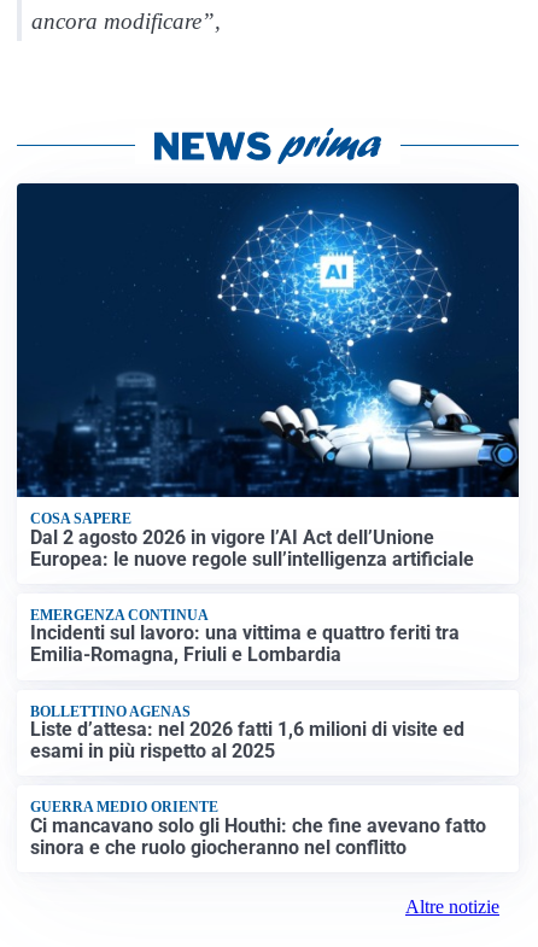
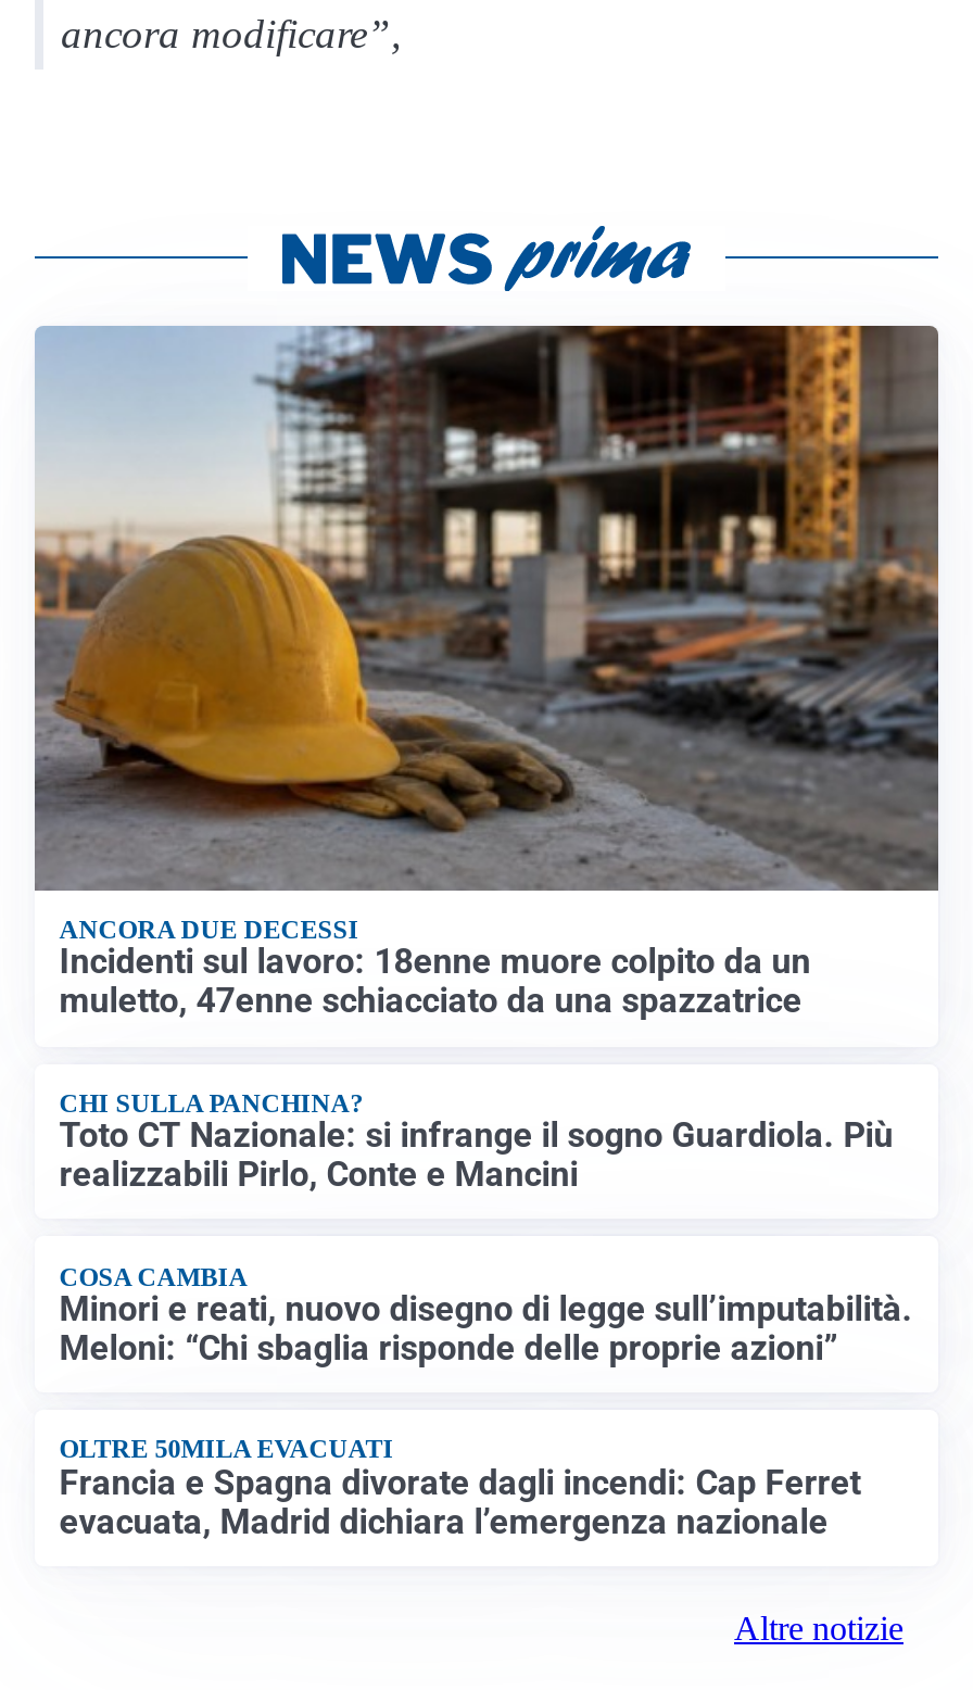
[16,182,520,570] [image] | COSA SAPERE | Dal 2 agosto 2026 in vigore l’AI Act dell’Unione | Europea: le nuove regole sull’intelligenza artificiale -> [33,324,940,1022] [image] | ANCORA DUE DECESSI | Incidenti sul lavoro: 18enne muore colpito da un | muletto, 47enne schiacciato da una spazzatrice
[30,607,460,666] EMERGENZA CONTINUA | Incidenti sul lavoro: una vittima e quattro feriti tra | Emilia-Romagna, Friuli e Lombardia -> [59,1088,893,1195] CHI SULLA PANCHINA? | Toto CT Nazionale: si infrange il sogno Guardiola. Più | realizzabili Pirlo, Conte e Mancini
[30,703,465,763] BOLLETTINO AGENAS | Liste d’attesa: nel 2026 fatti 1,6 milioni di visite ed | esami in più rispetto al 2025 -> [59,1261,913,1369] COSA CAMBIA | Minori e reati, nuovo disegno di legge sull’imputabilità. | Meloni: “Chi sbaglia risponde delle proprie azioni”
[30,799,486,859] GUERRA MEDIO ORIENTE | Ci mancavano solo gli Houthi: che fine avevano fatto | sinora e che ruolo giocheranno nel conflitto -> [59,1435,860,1542] OLTRE 50MILA EVACUATI | Francia e Spagna divorate dagli incendi: Cap Ferret | evacuata, Madrid dichiara l’emergenza nazionale

